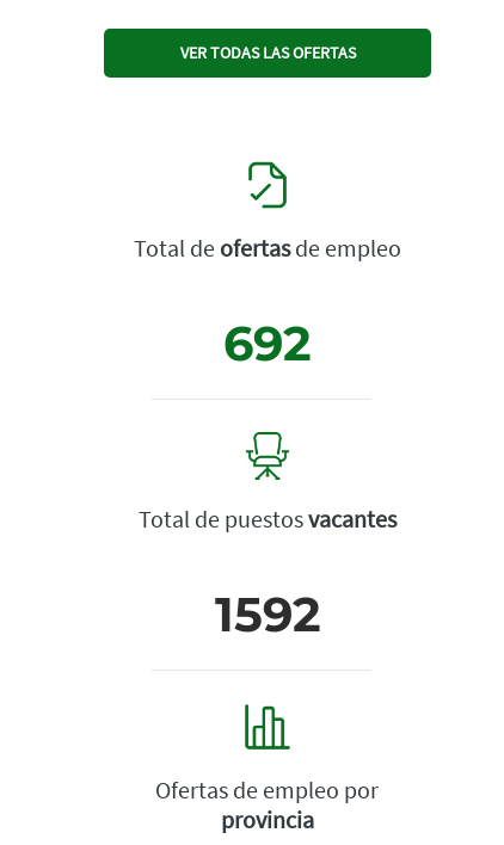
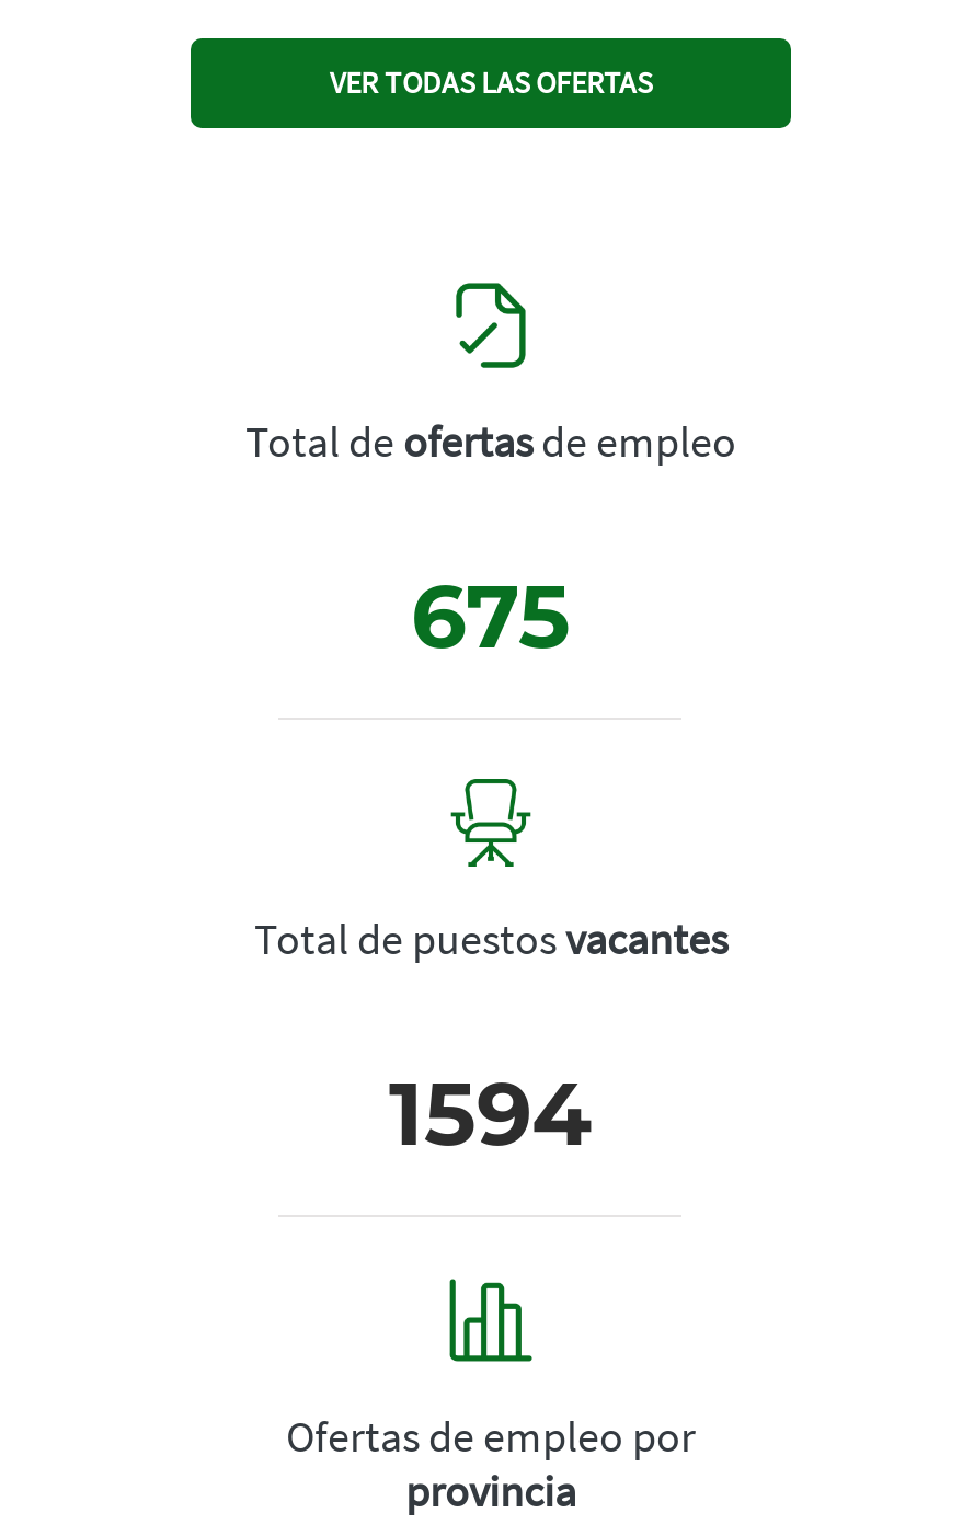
[223,314,312,373] 692 -> [411,562,571,670] 675
[214,585,321,644] 1592 -> [389,1060,593,1167] 1594

